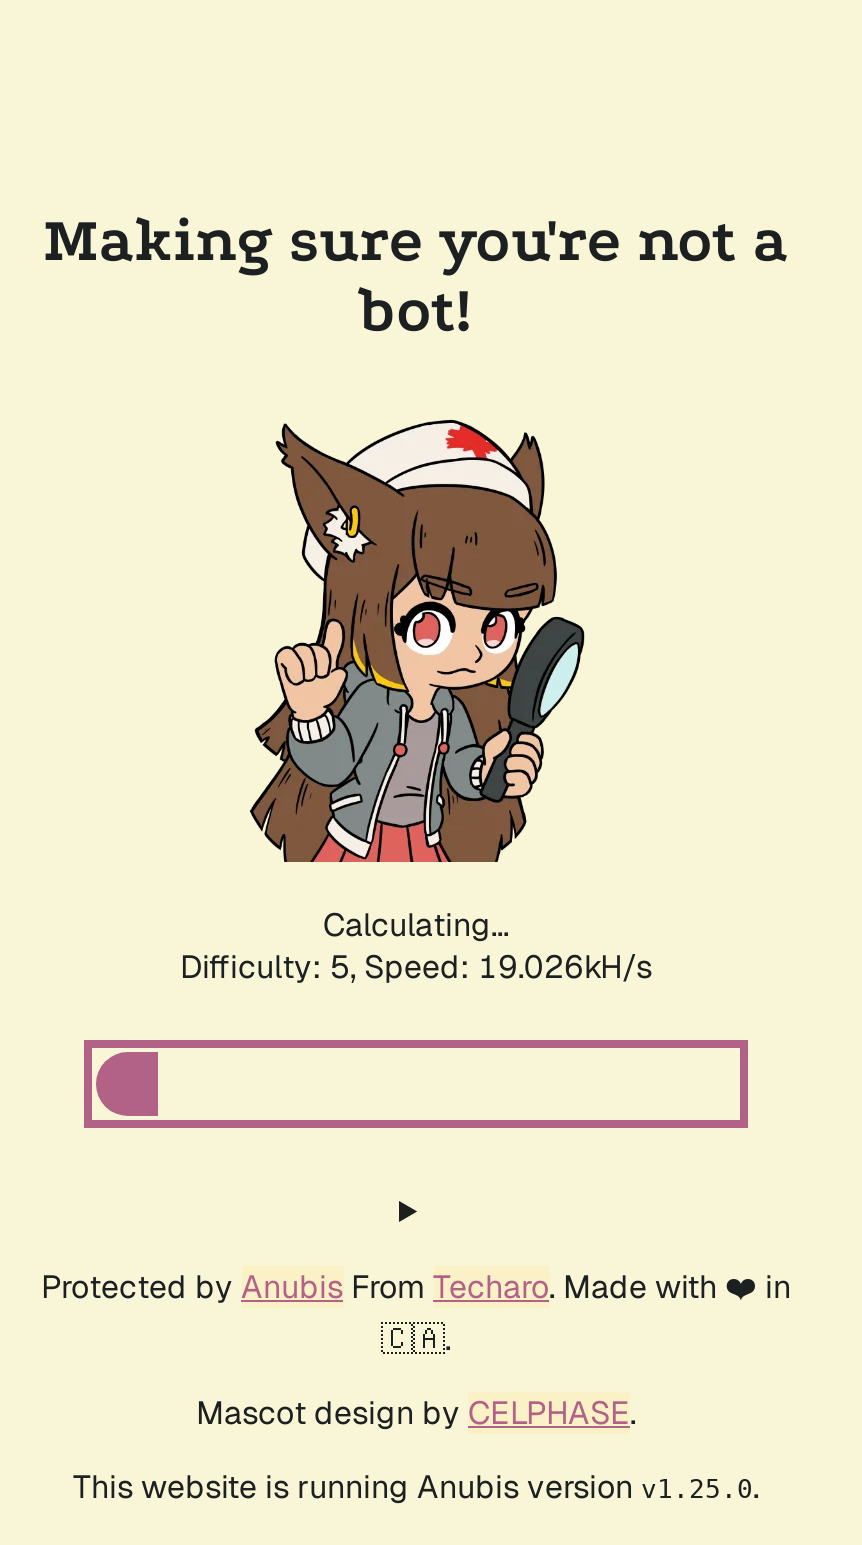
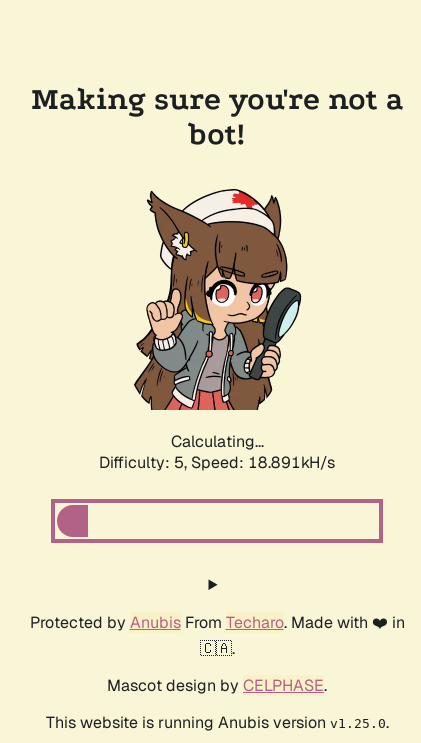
[180,946,652,988] Difficulty: 5, Speed: 19.026kH/s -> [99,452,335,473] Difficulty: 5, Speed: 18.891kH/s

